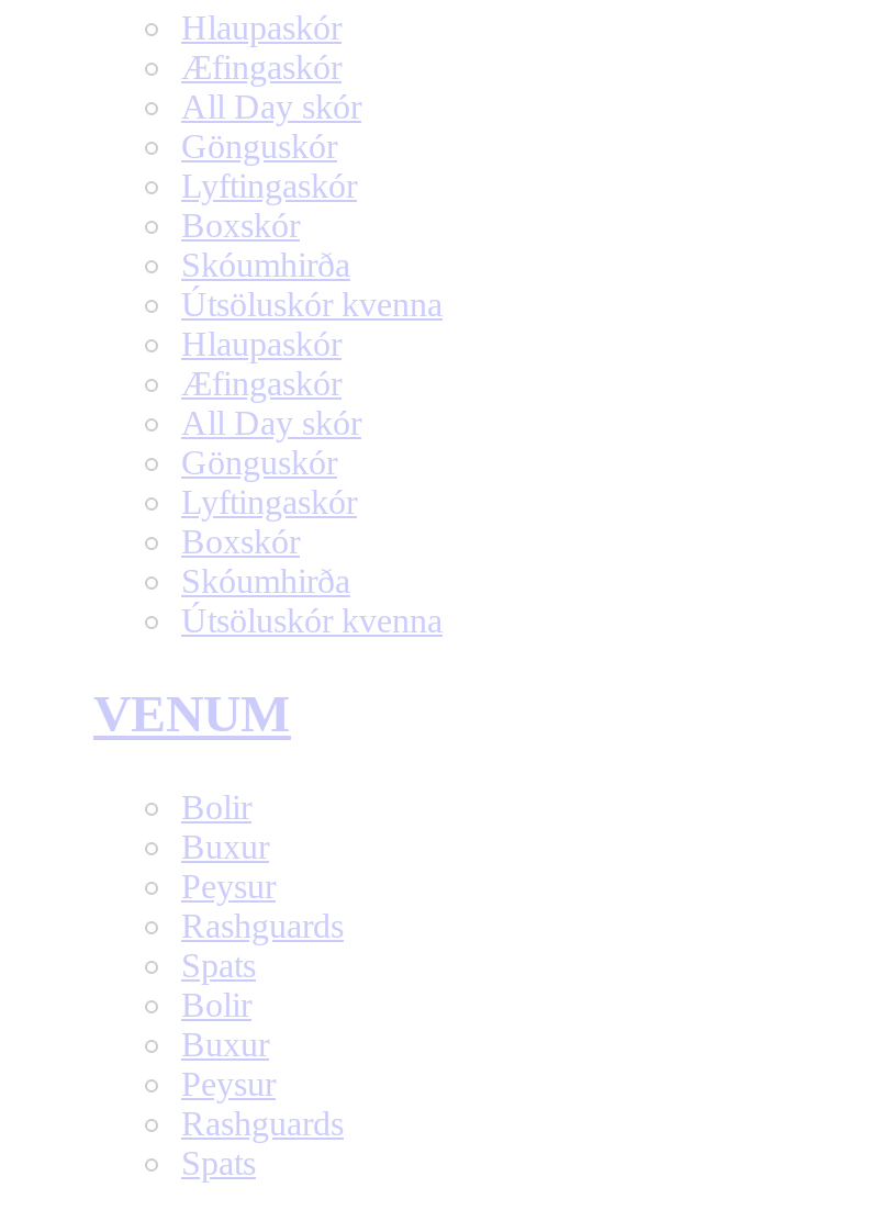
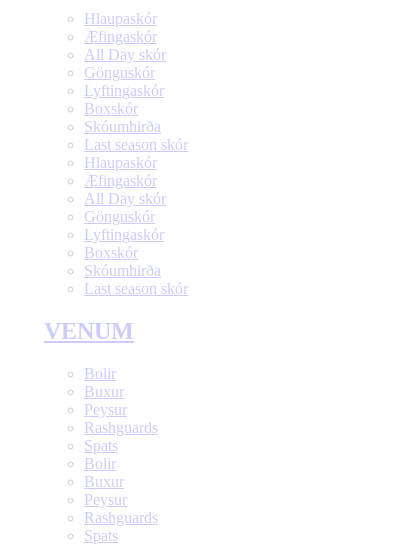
[181,286,443,323] Útsöluskór kvenna -> [84,136,188,153] Last season skór
[181,602,443,640] Útsöluskór kvenna -> [84,280,188,297] Last season skór

